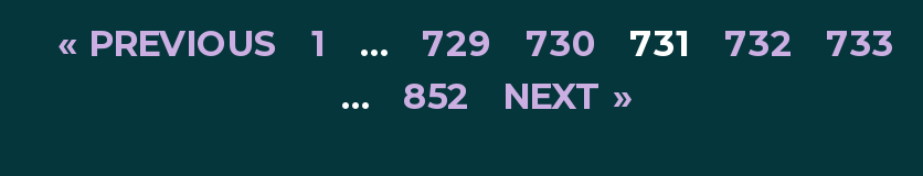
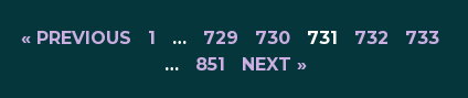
[403,77,469,119] 852 -> [195,54,225,75] 851

